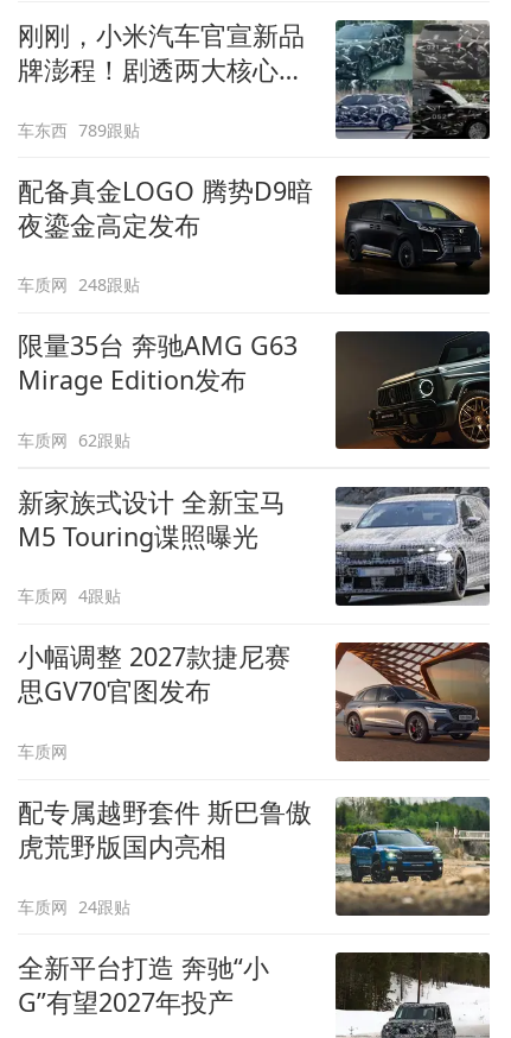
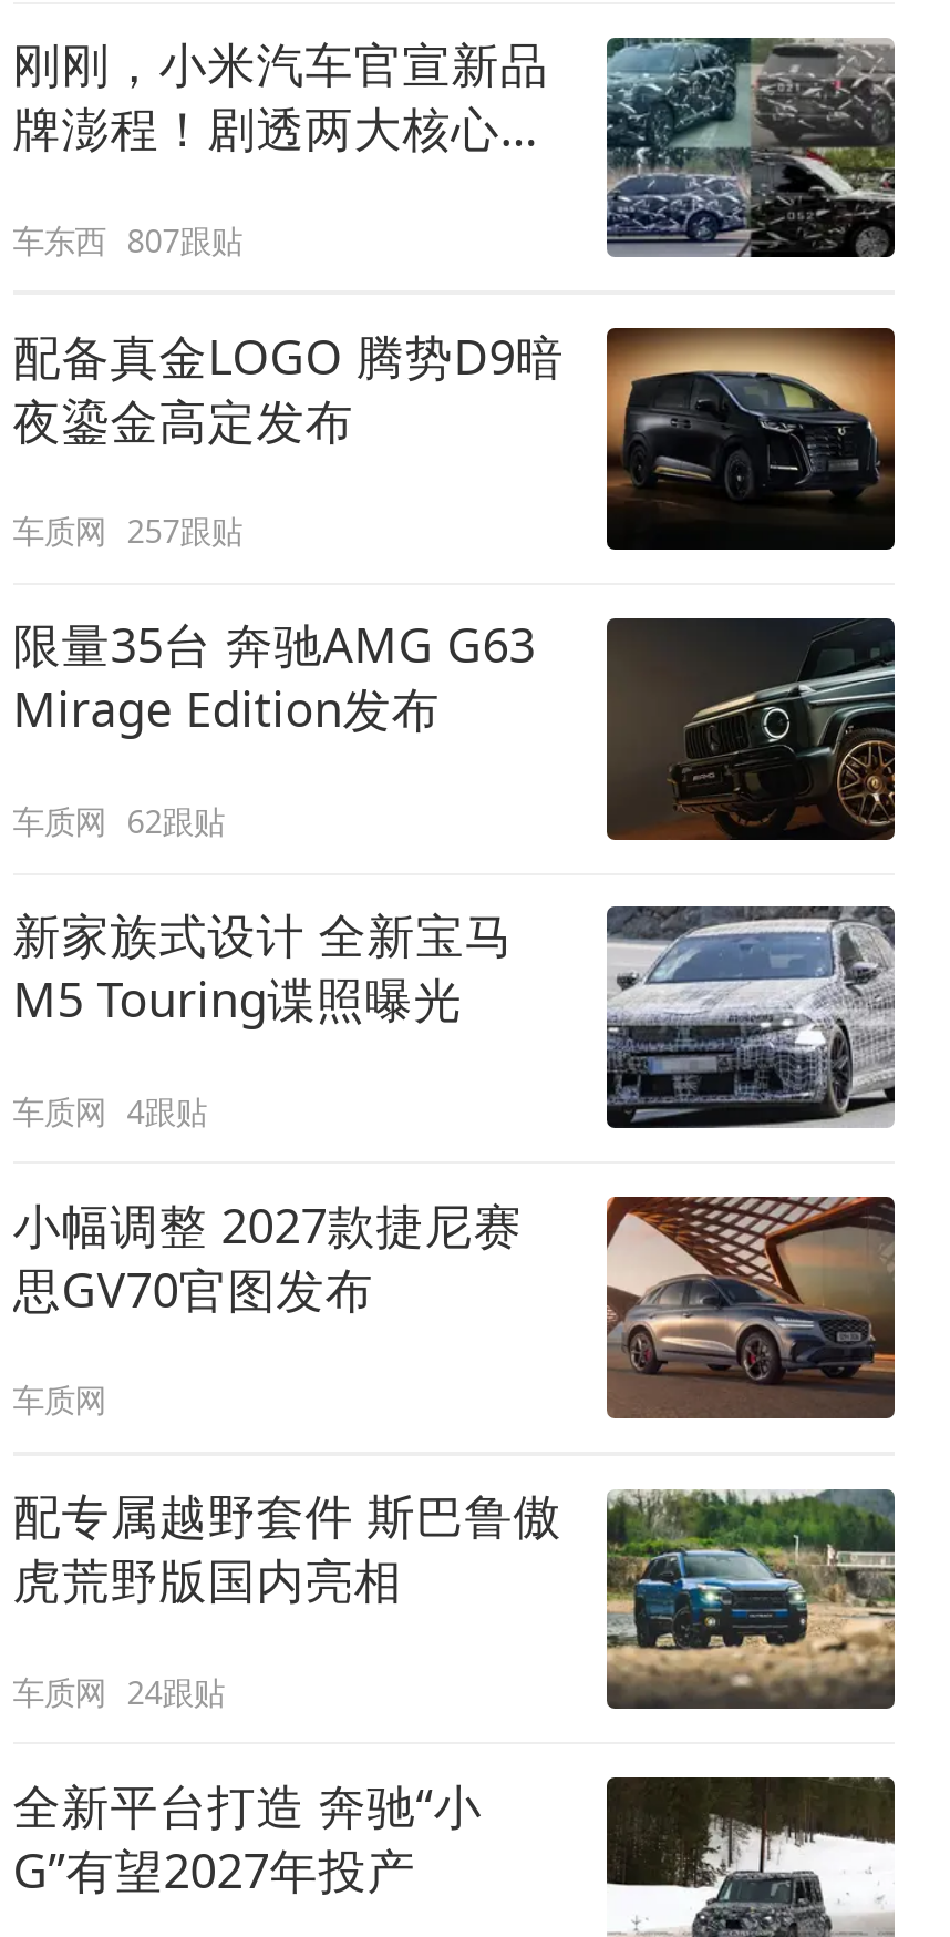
[17,118,140,141] 车东西 789跟贴 -> [13,218,242,260] 车东西 807跟贴
[17,273,140,296] 车质网 248跟贴 -> [13,510,242,552] 车质网 257跟贴

